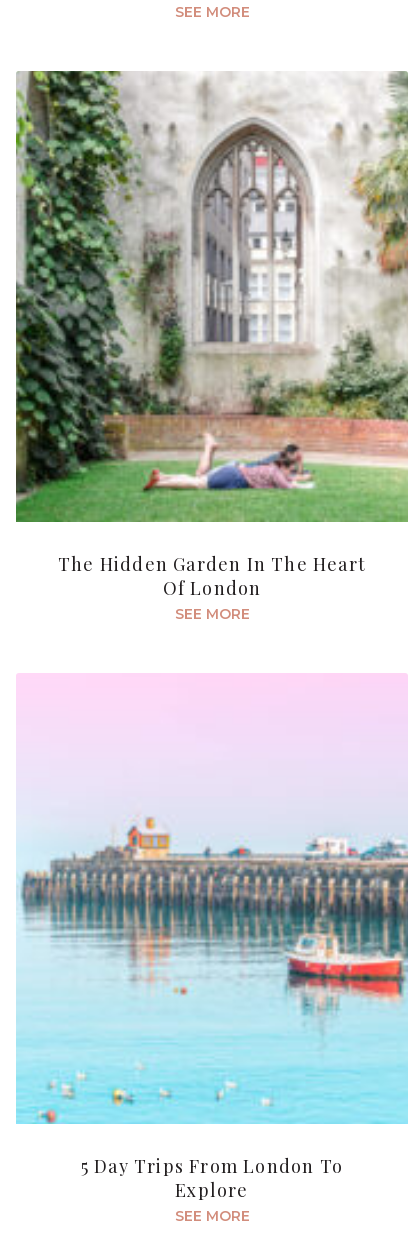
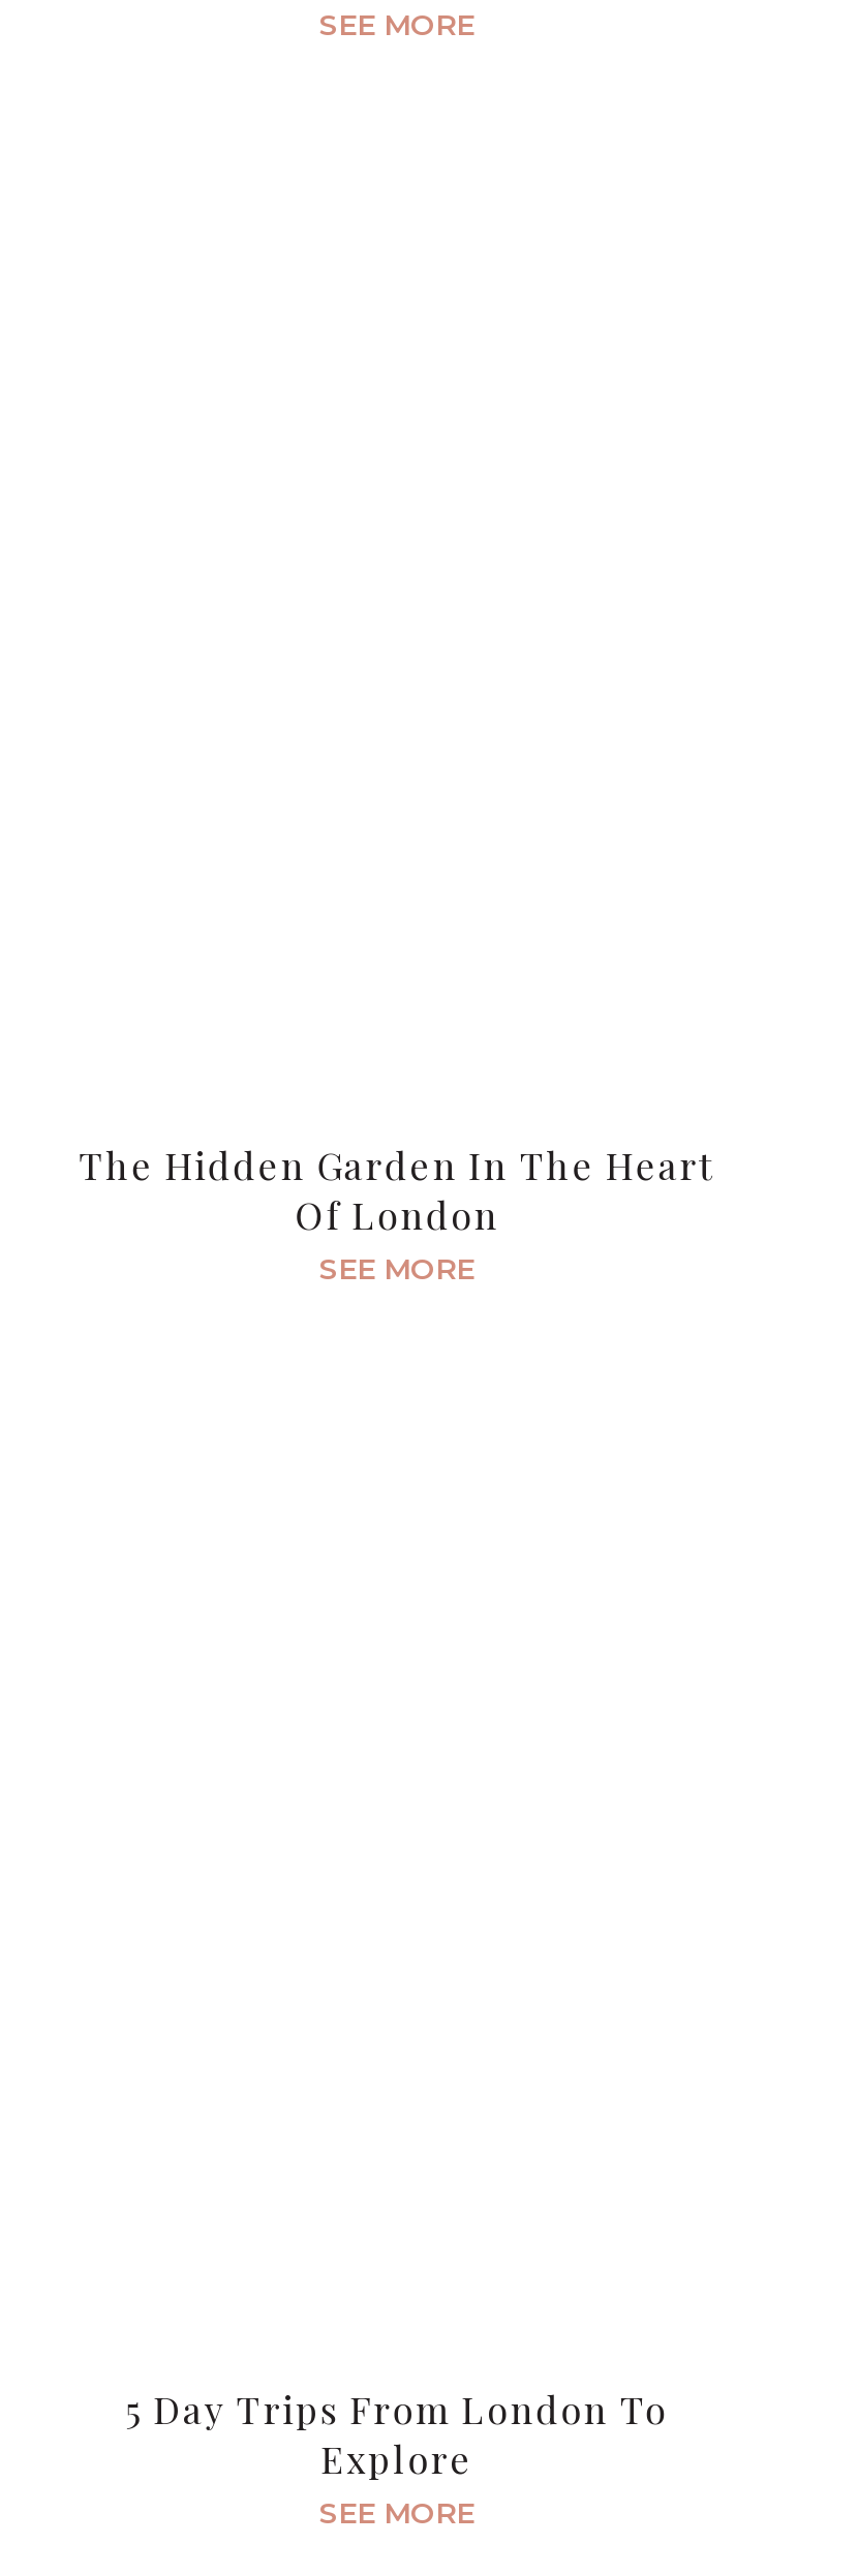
[15,70,409,523] [image] -> none
[15,673,409,1125] [image] -> none

